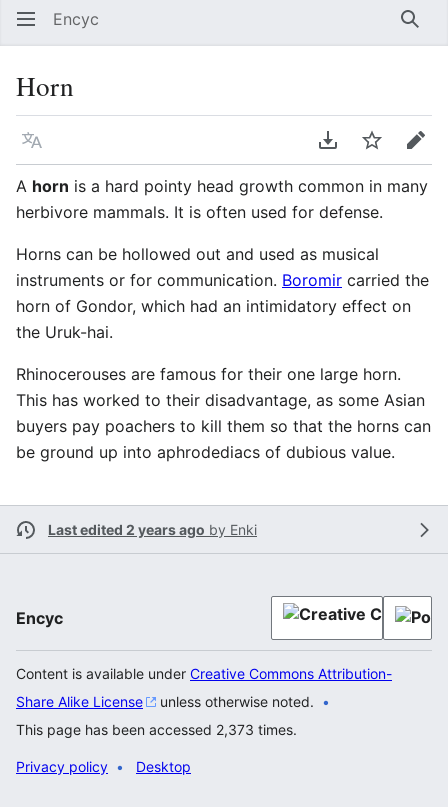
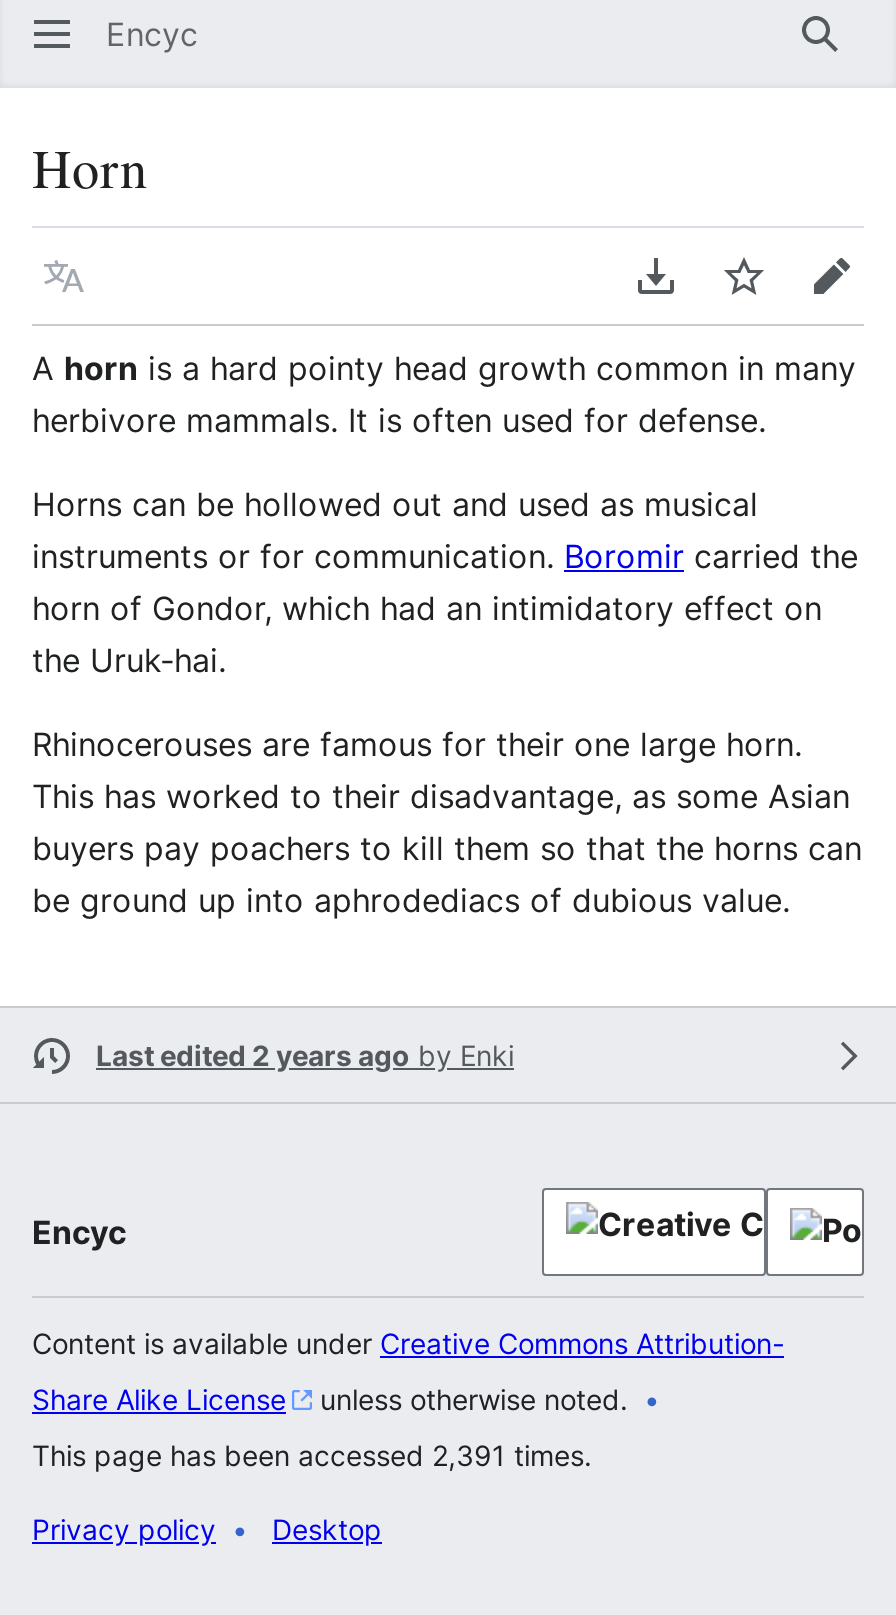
[16,721,297,738] This page has been accessed 2,373 times. -> [32,1438,592,1472] This page has been accessed 2,391 times.

